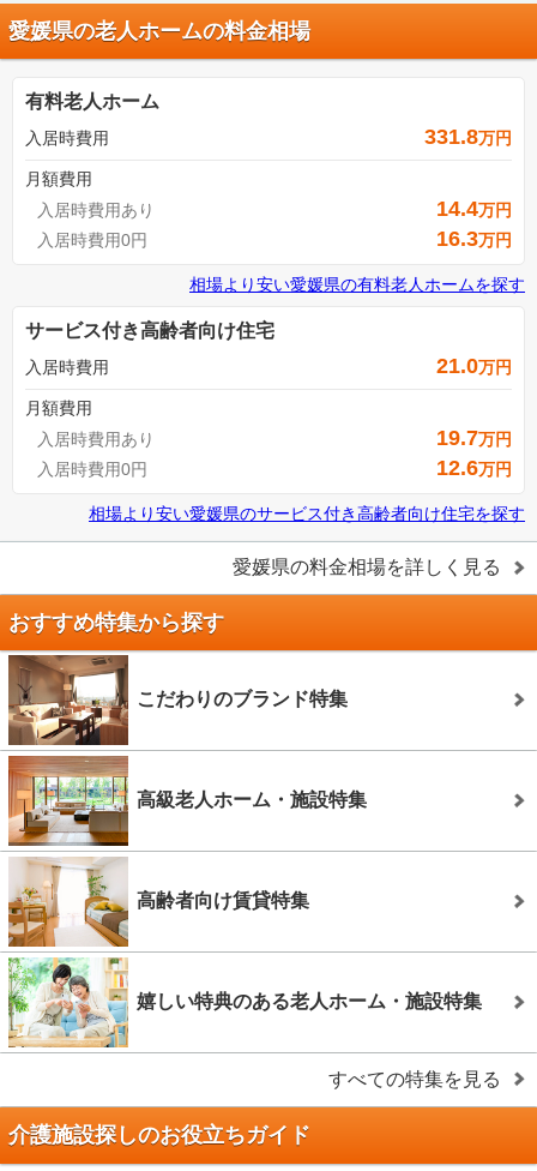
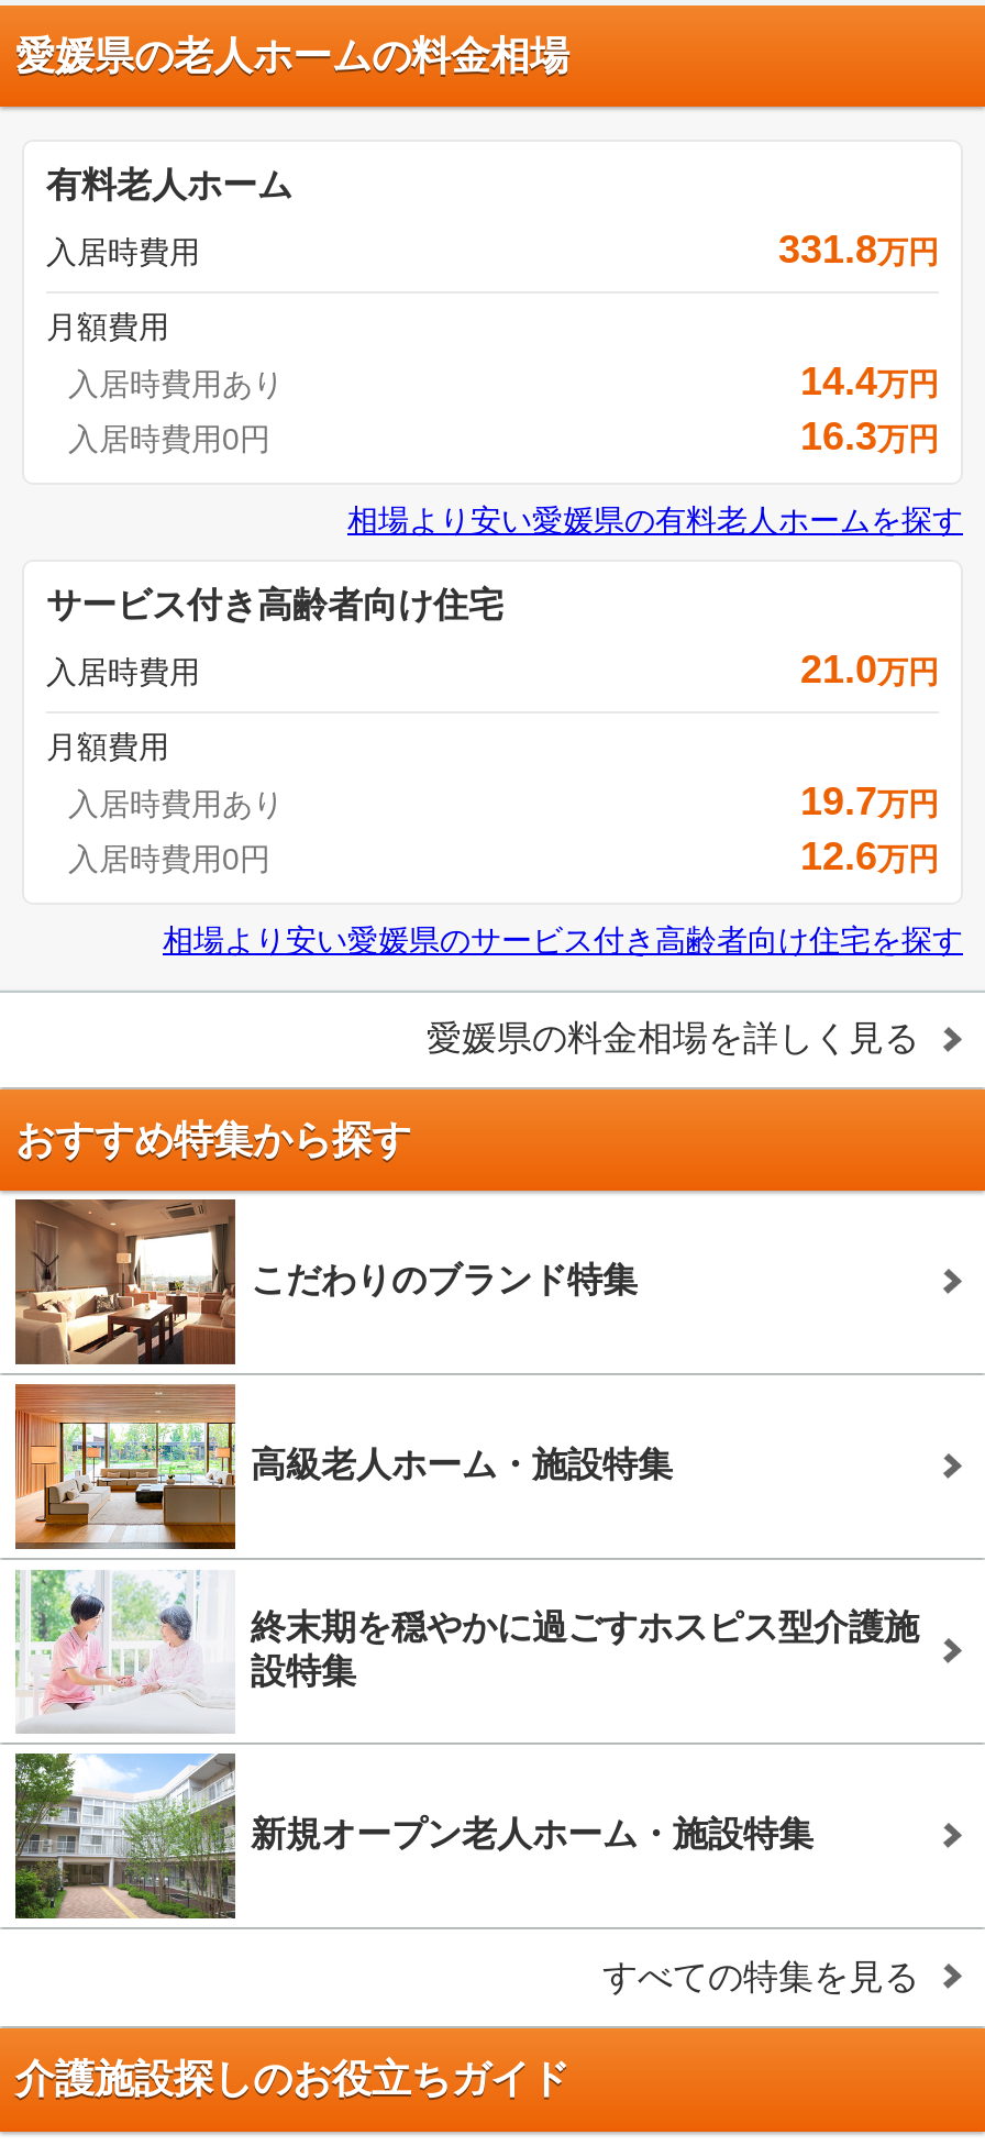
[7,857,309,948] [image] | 高齢者向け賃貸特集 -> [15,1571,919,1734] [image] | 終末期を穏やかに過ごすホスピス型介護施 | 設特集
[7,956,482,1049] [image] | 嬉しい特典のある老人ホーム・施設特集 -> [13,1751,814,1921] [image] | 新規オープン老人ホーム・施設特集

